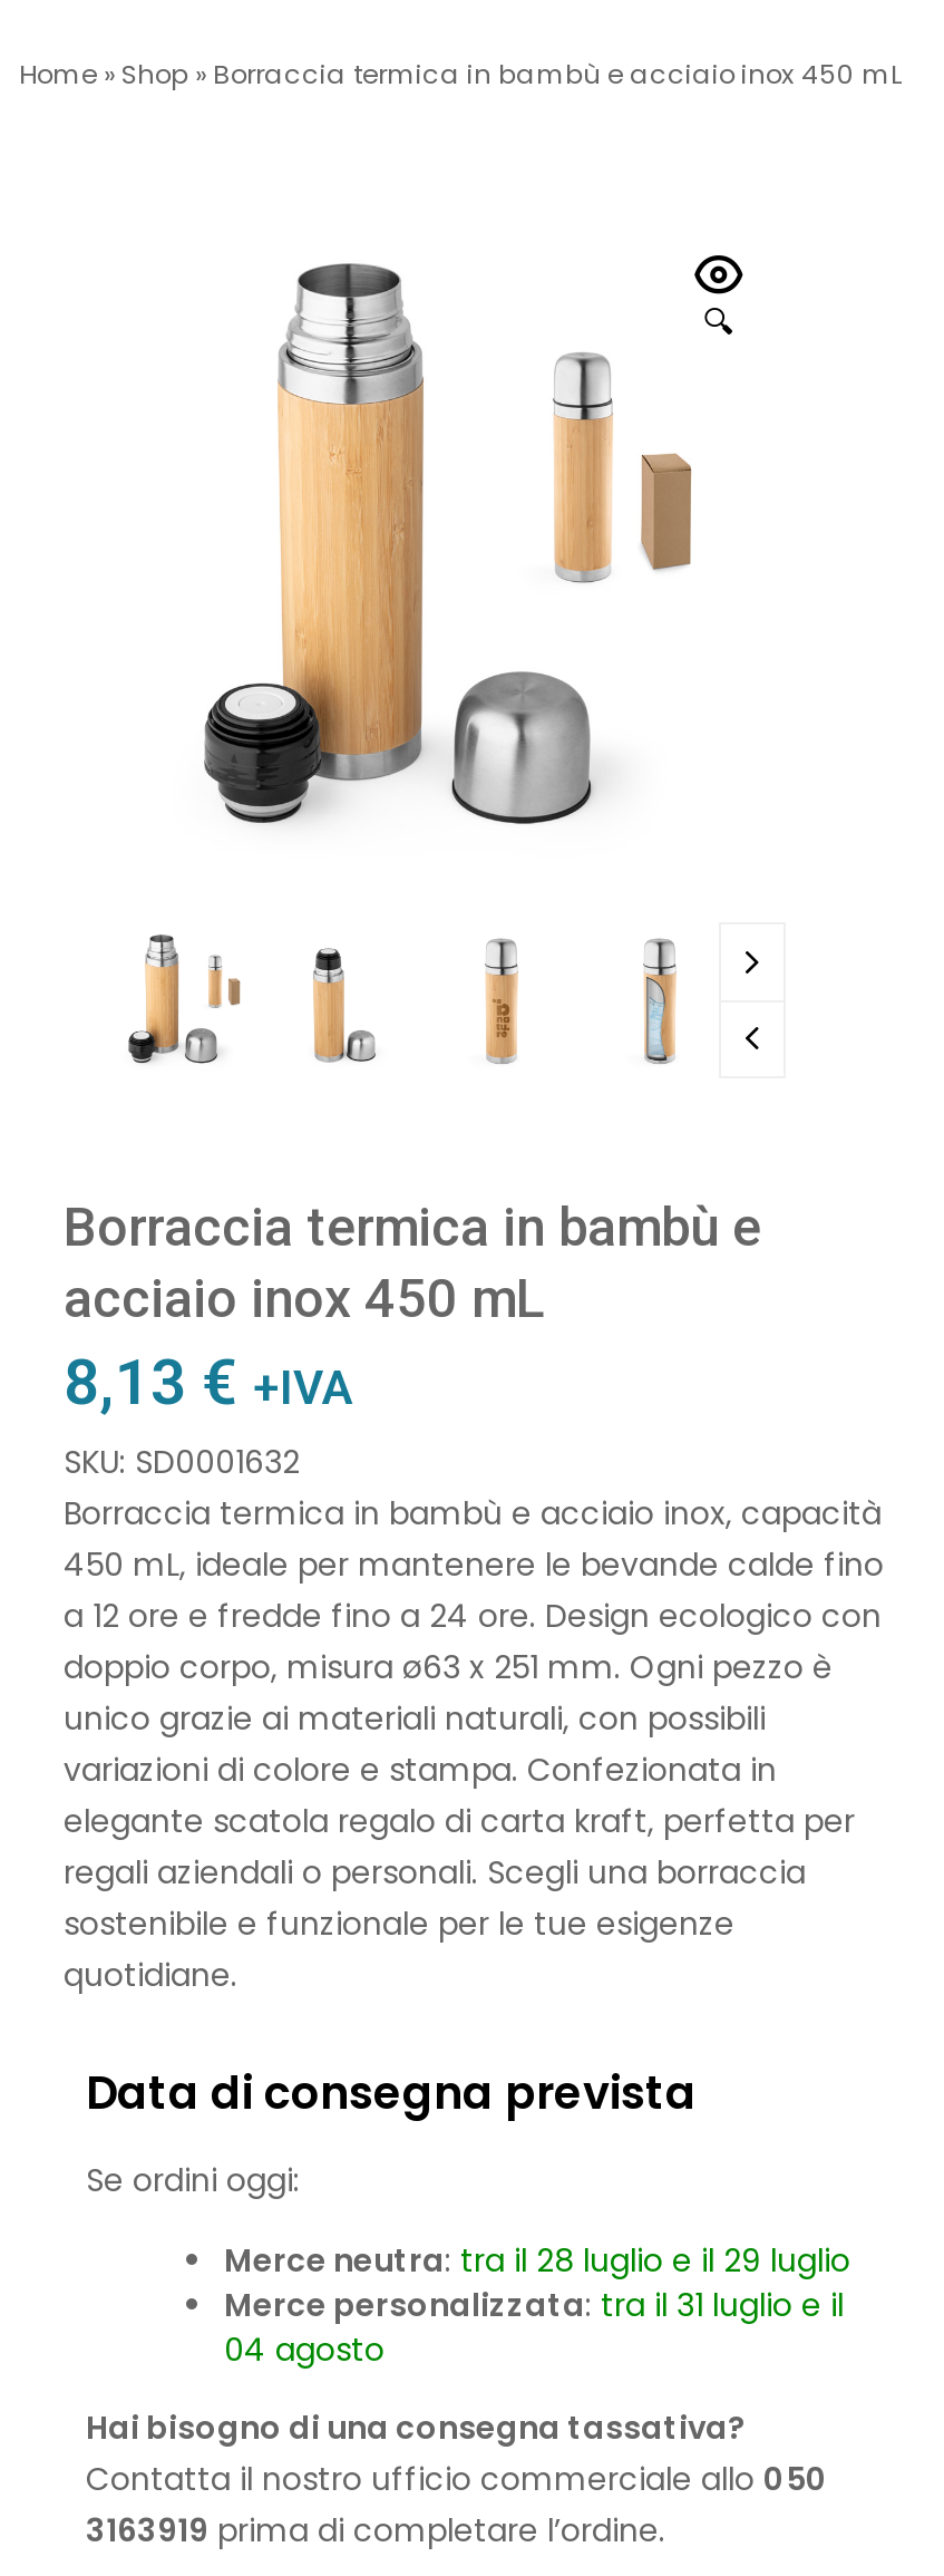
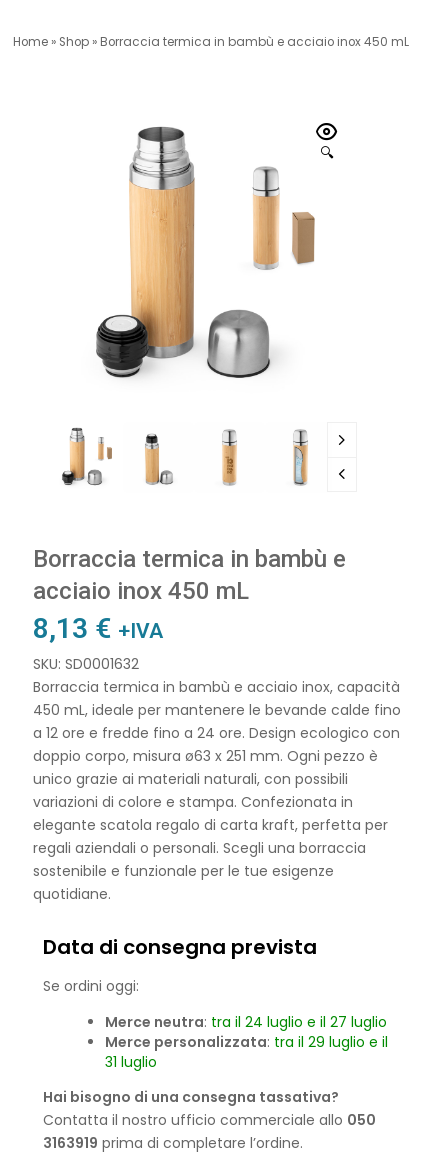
[224,2238,850,2372] Merce neutra: tra il 28 luglio e il 29 luglio | Merce personalizzata: tra il 31 luglio e il | 04 agosto -> [105,1012,388,1072] Merce neutra: tra il 24 luglio e il 27 luglio | Merce personalizzata: tra il 29 luglio e il | 31 luglio

